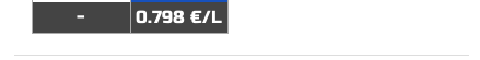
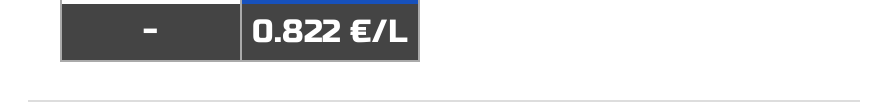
[136,7,222,28] 0.798 €/L -> [252,13,408,51] 0.822 €/L

